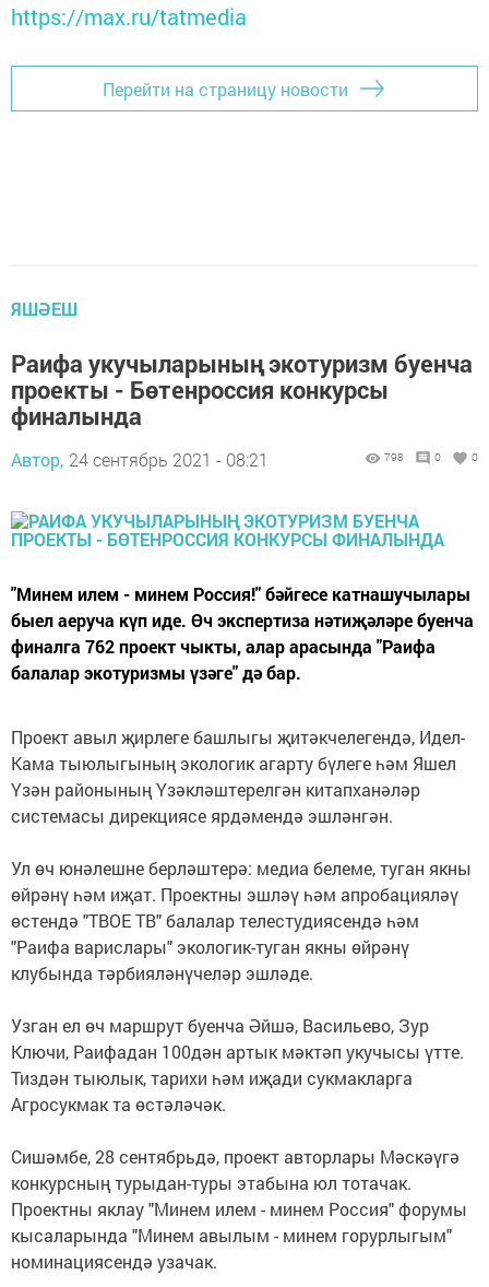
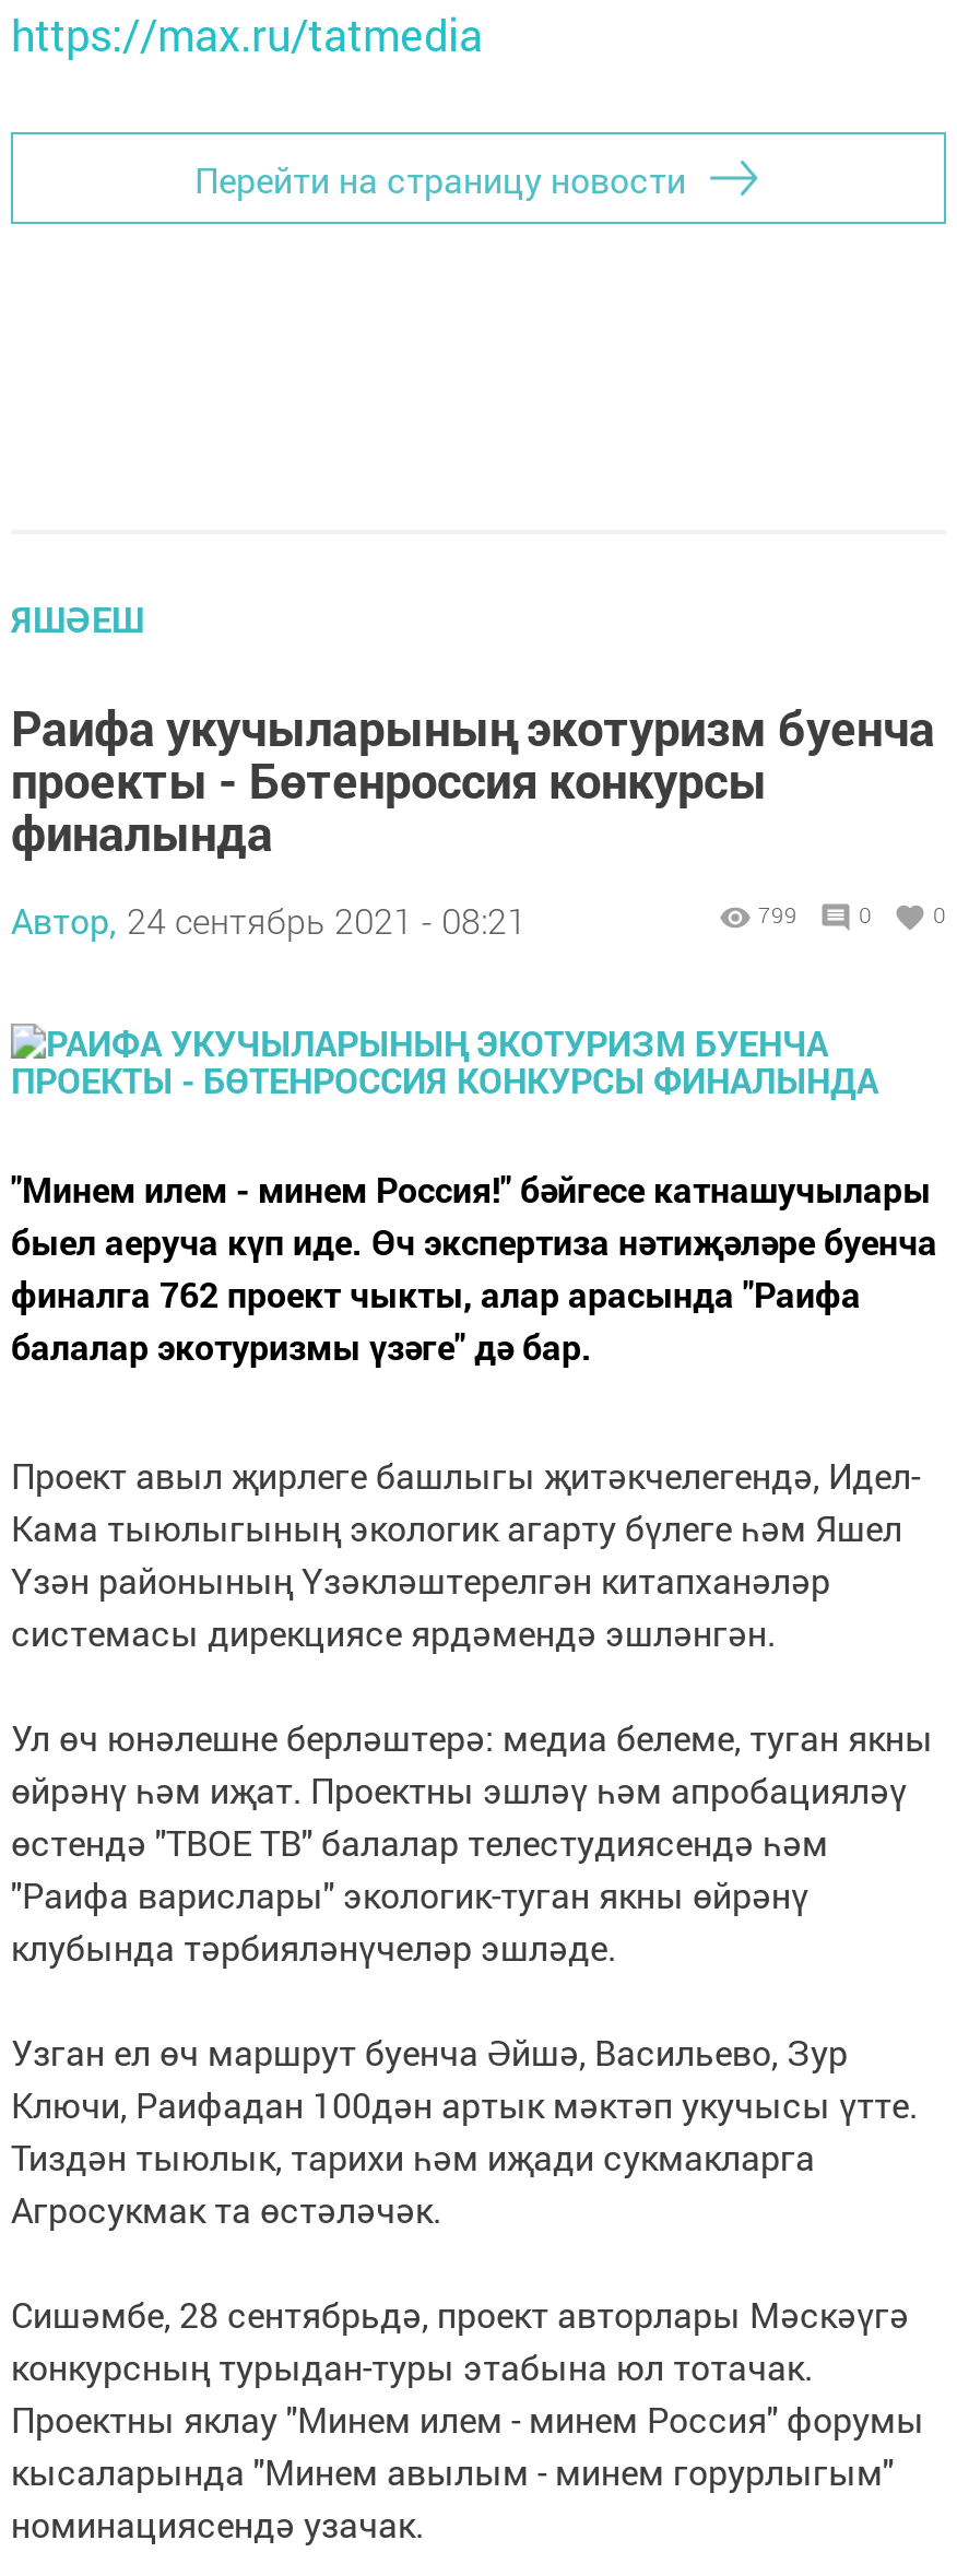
[384,450,404,465] 798 -> [758,901,797,929] 799

